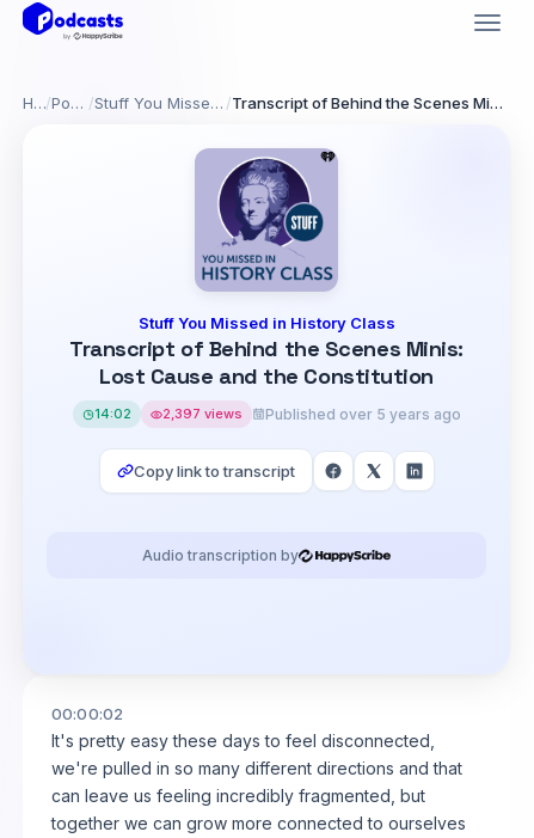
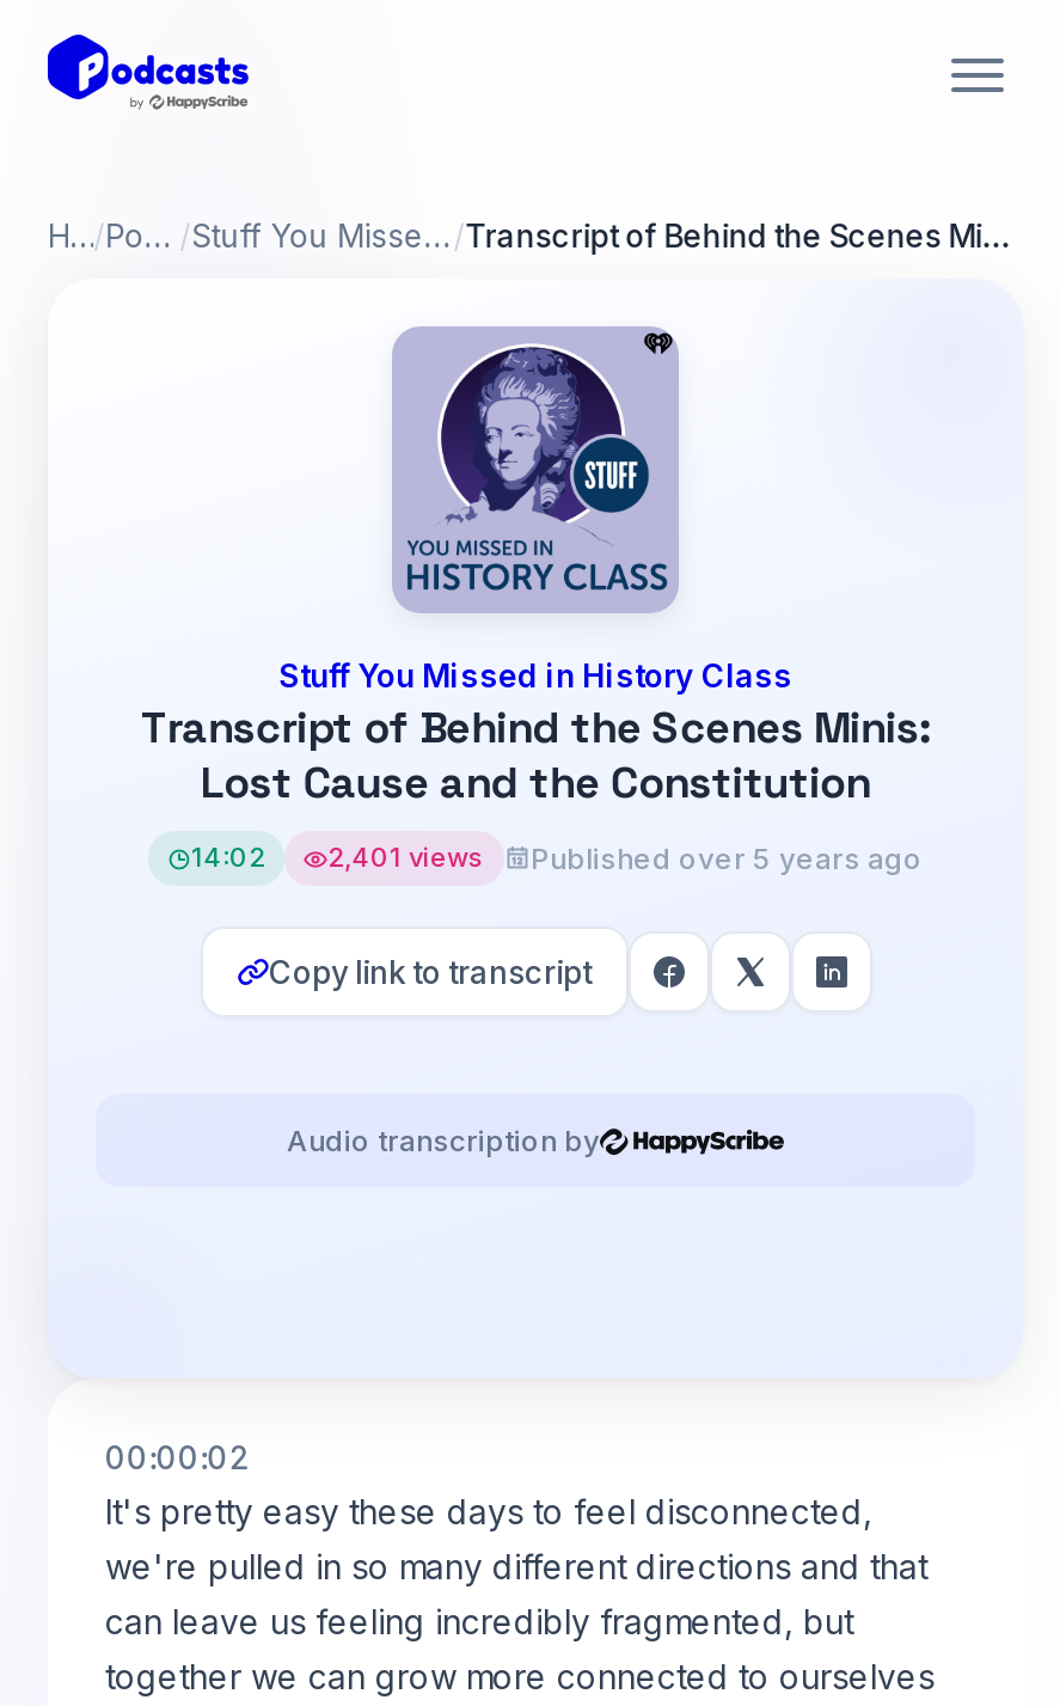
[94,405,461,423] 14:02 2,397 views Published over 5 years ago -> [191,840,923,876] 14:02 2,401 views Published over 5 years ago

